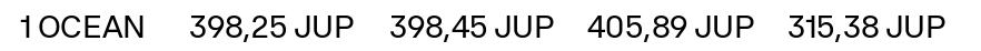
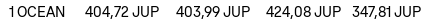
[189,6,354,45] 398,25 JUP -> [85,2,159,20] 404,72 JUP
[389,6,554,45] 398,45 JUP -> [176,2,250,20] 403,99 JUP
[587,6,754,45] 405,89 JUP -> [266,2,341,20] 424,08 JUP
[787,6,945,45] 315,38 JUP -> [352,2,421,20] 347,81 JUP

